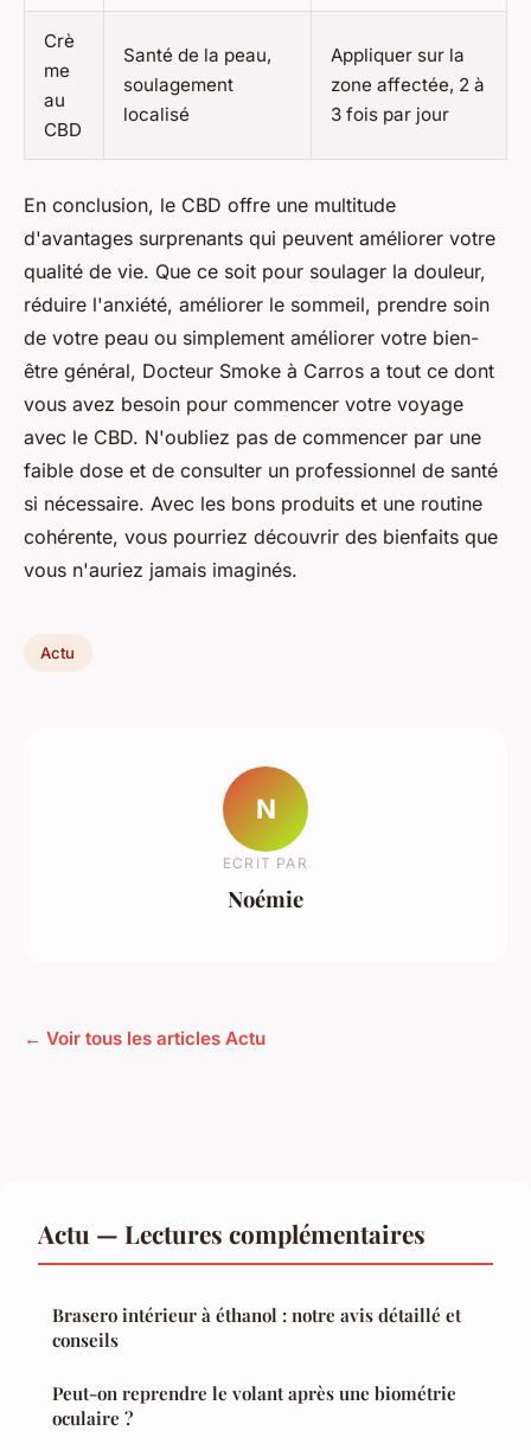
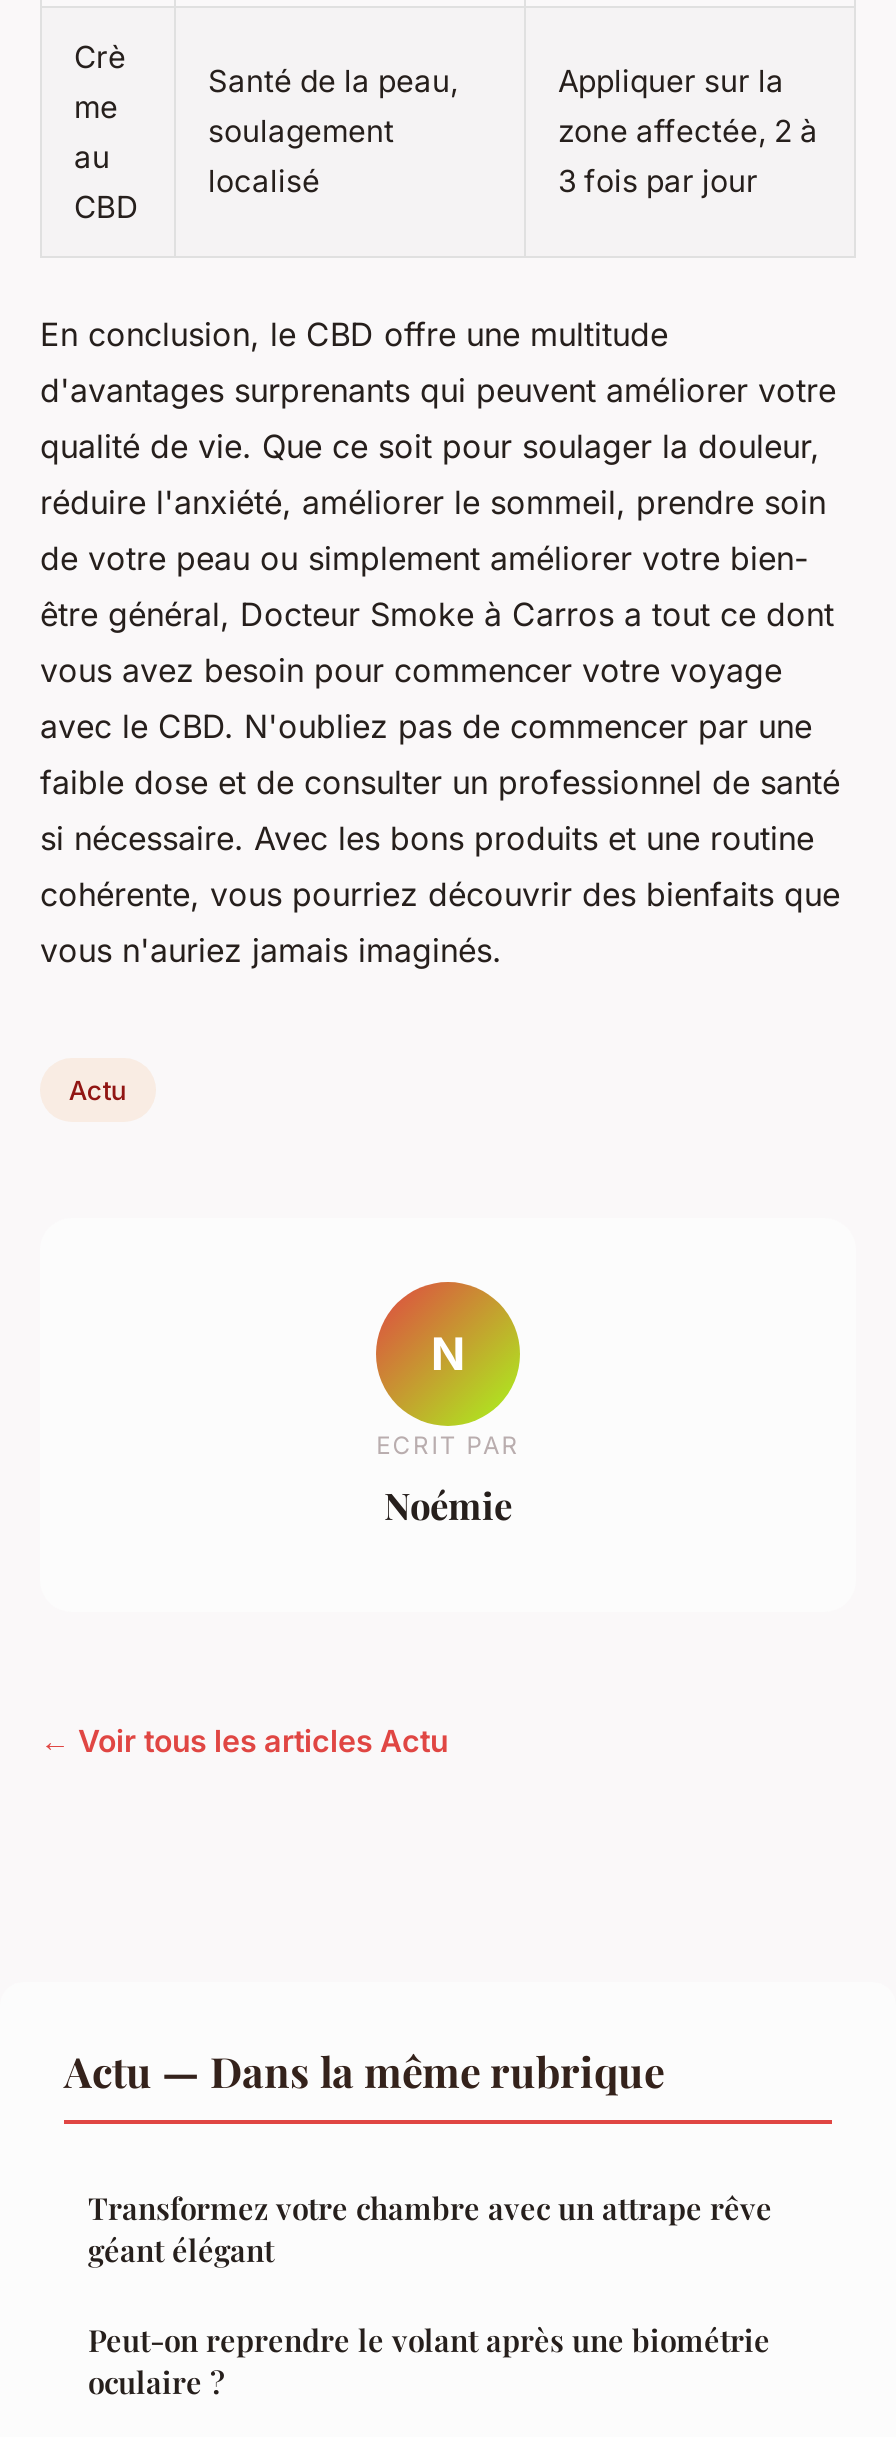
[38,1217,426,1250] Actu — Lectures complémentaires -> [64,2042,664,2098] Actu — Dans la même rubrique
[52,1303,461,1352] Brasero intérieur à éthanol : notre avis détaillé et | conseils -> [88,2188,772,2270] Transformez votre chambre avec un attrape rêve | géant élégant

